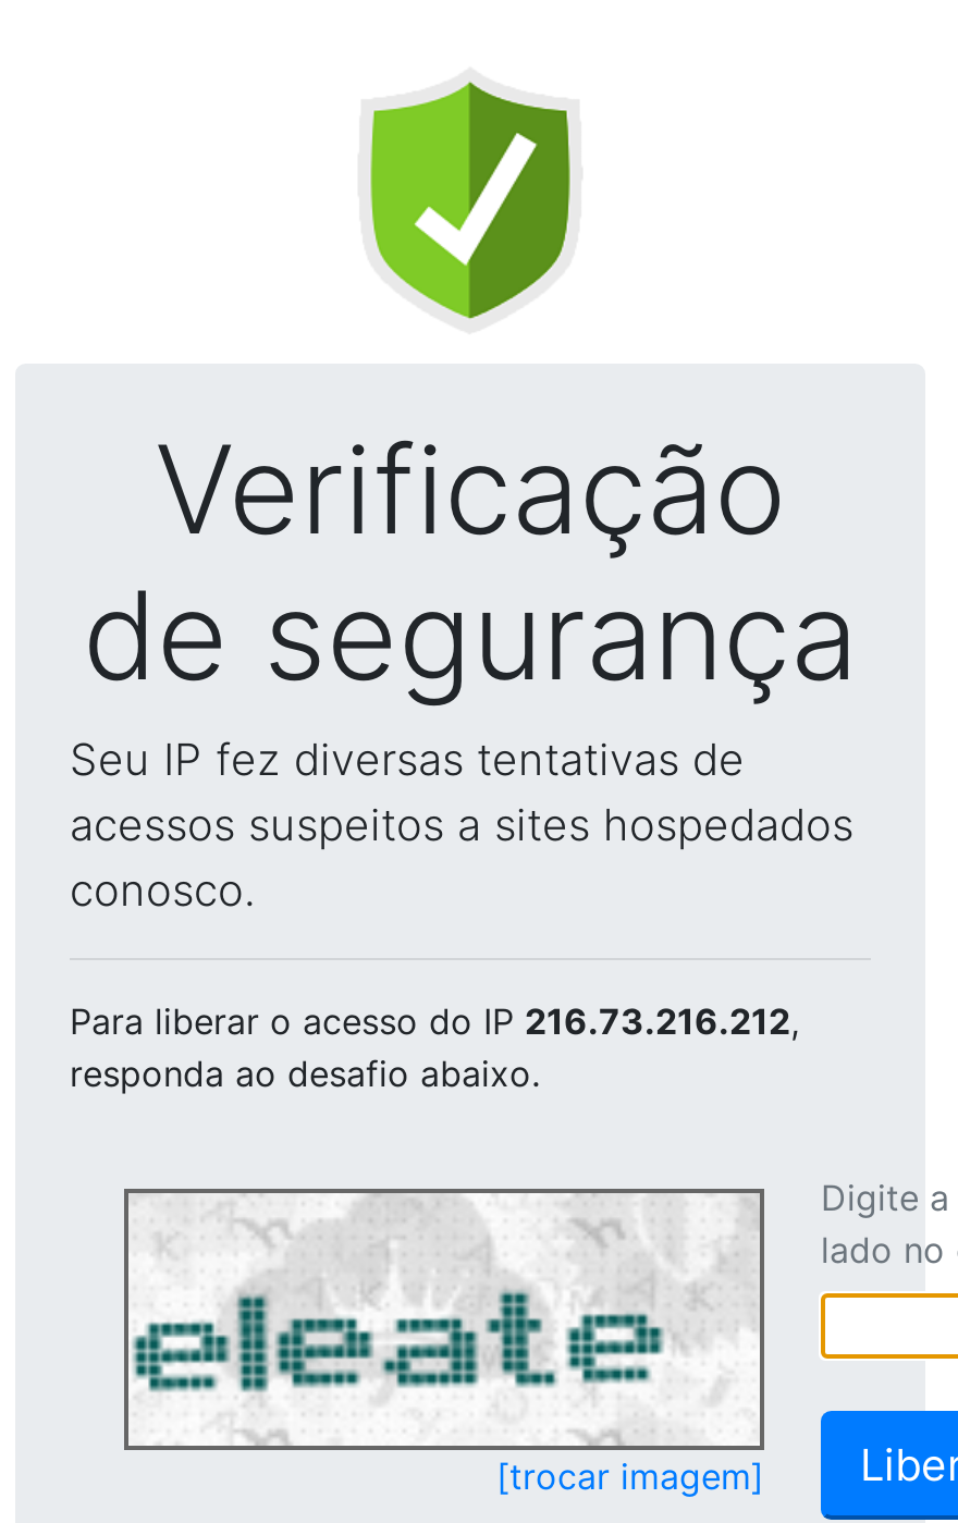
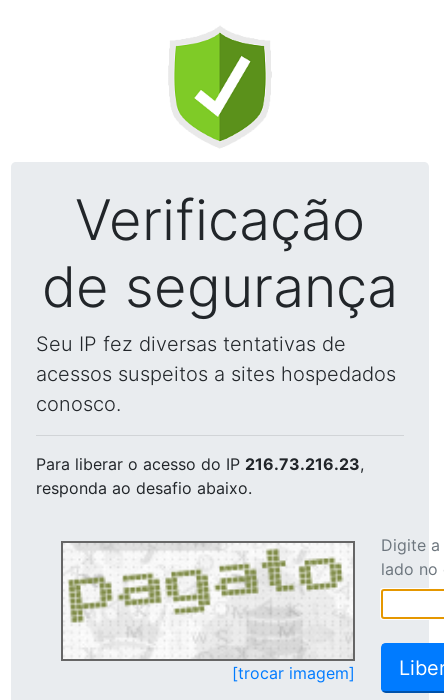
[70,999,799,1043] Para liberar o acesso do IP 216.73.216.212, -> [36,454,364,474] Para liberar o acesso do IP 216.73.216.23,
[133,1197,753,1444] [image] -> [64,545,351,658] [image]

